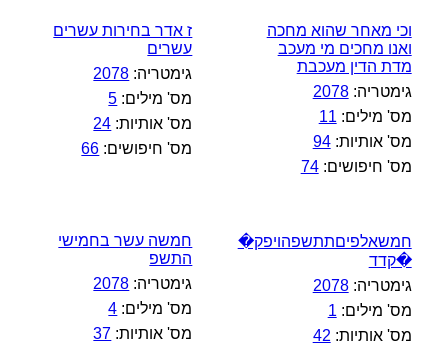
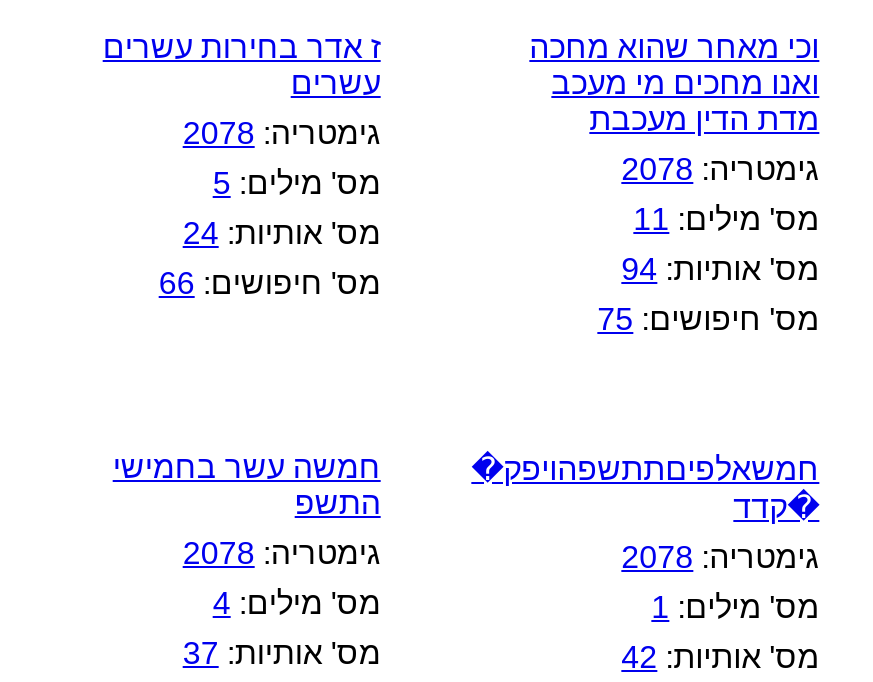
[301,158,412,175] מס' חיפושים: 74 -> [597,302,819,336] מס' חיפושים: 75

